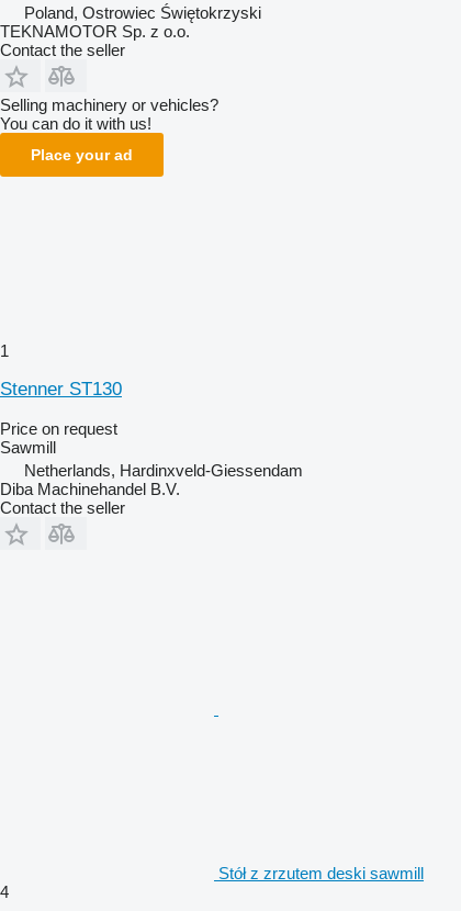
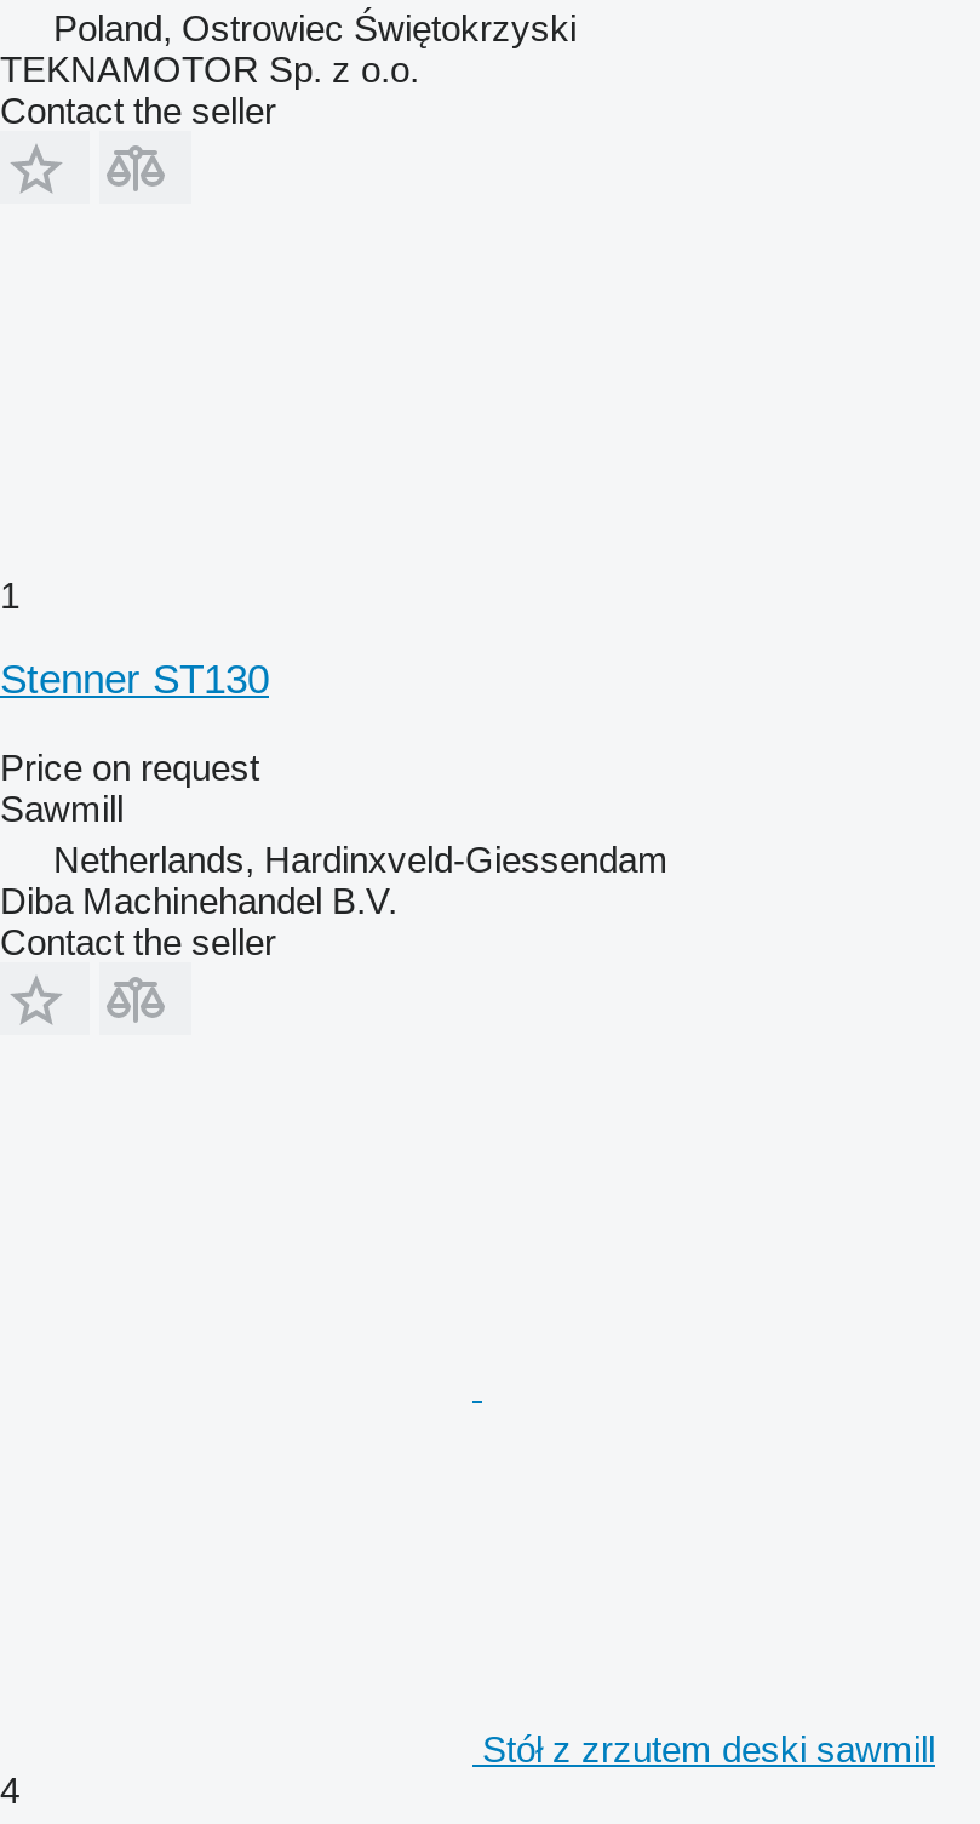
[0,95,218,163] Selling machinery or vehicles? | You can do it with us! | Place your ad -> none

